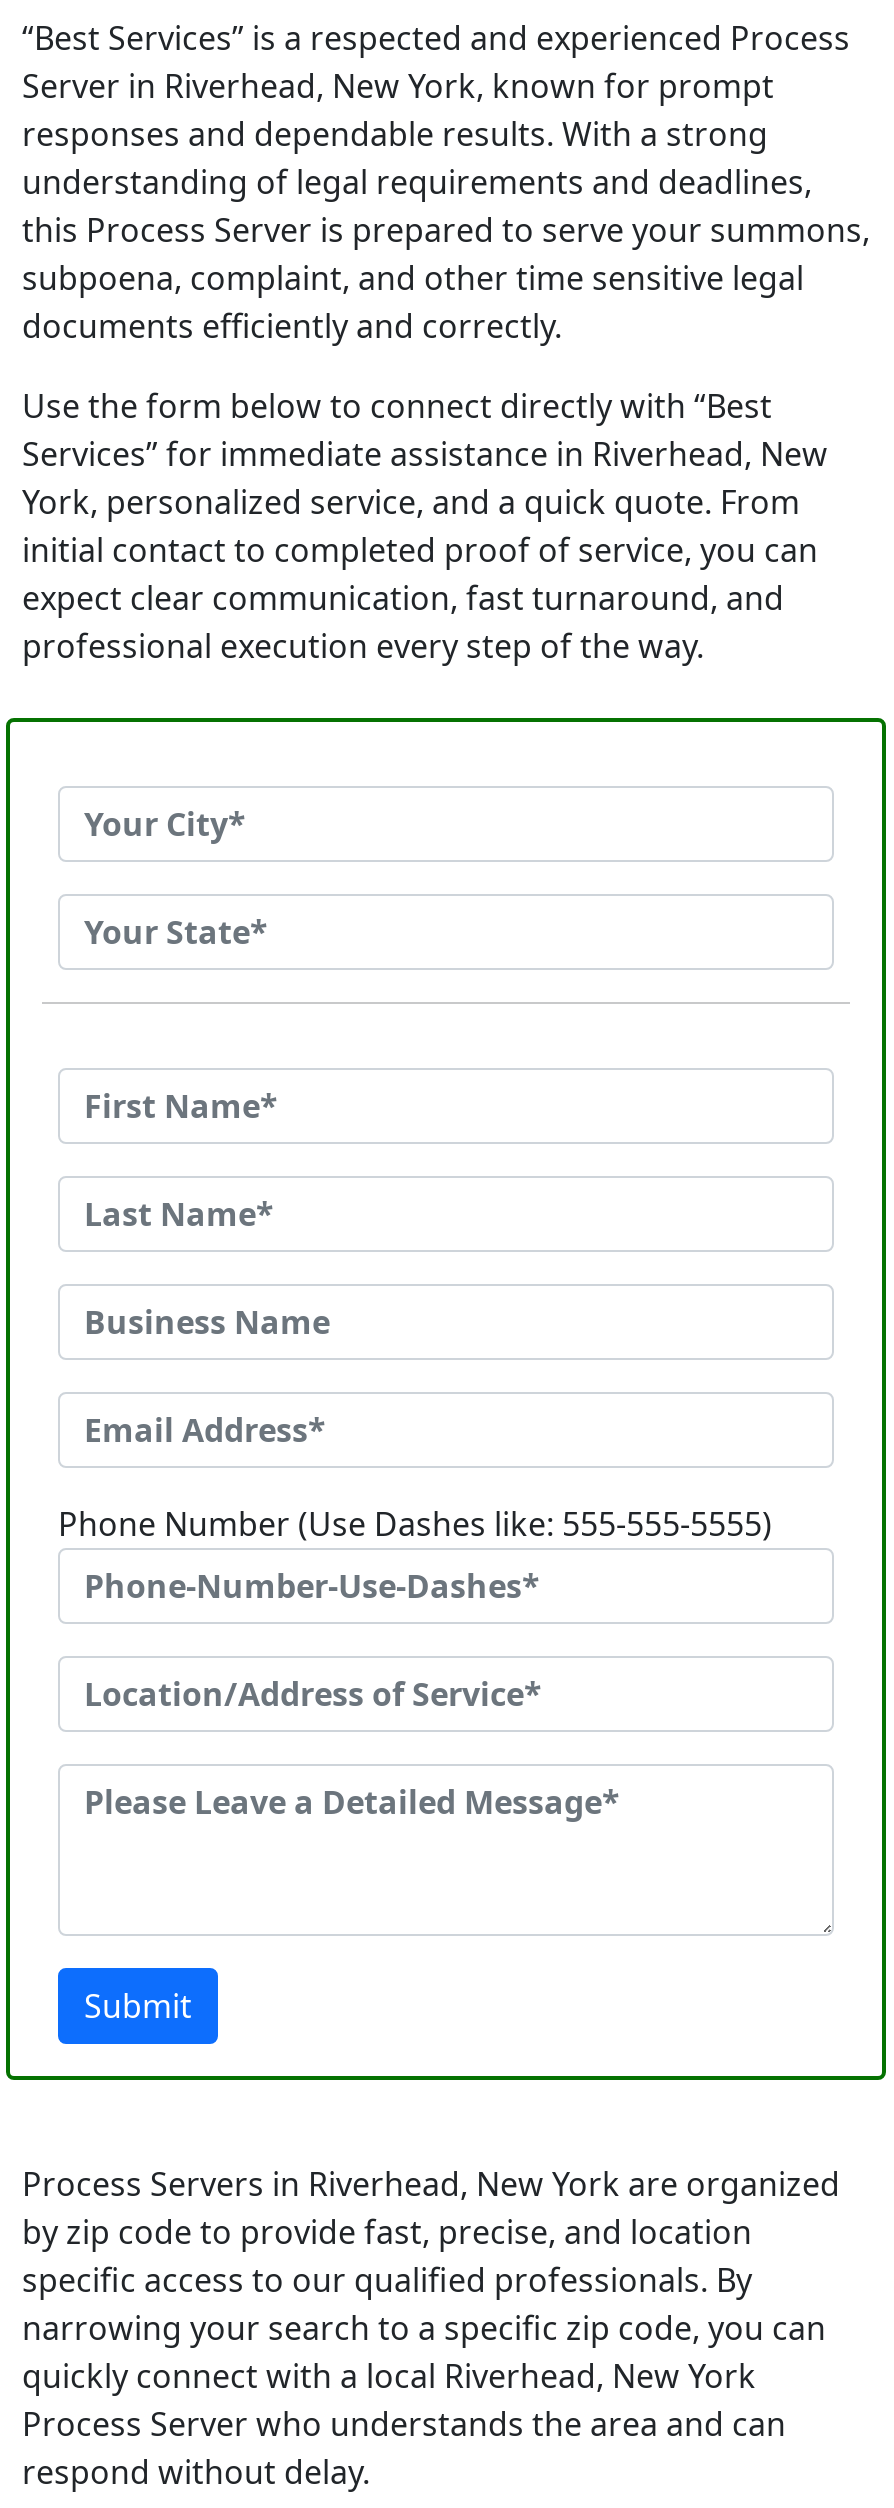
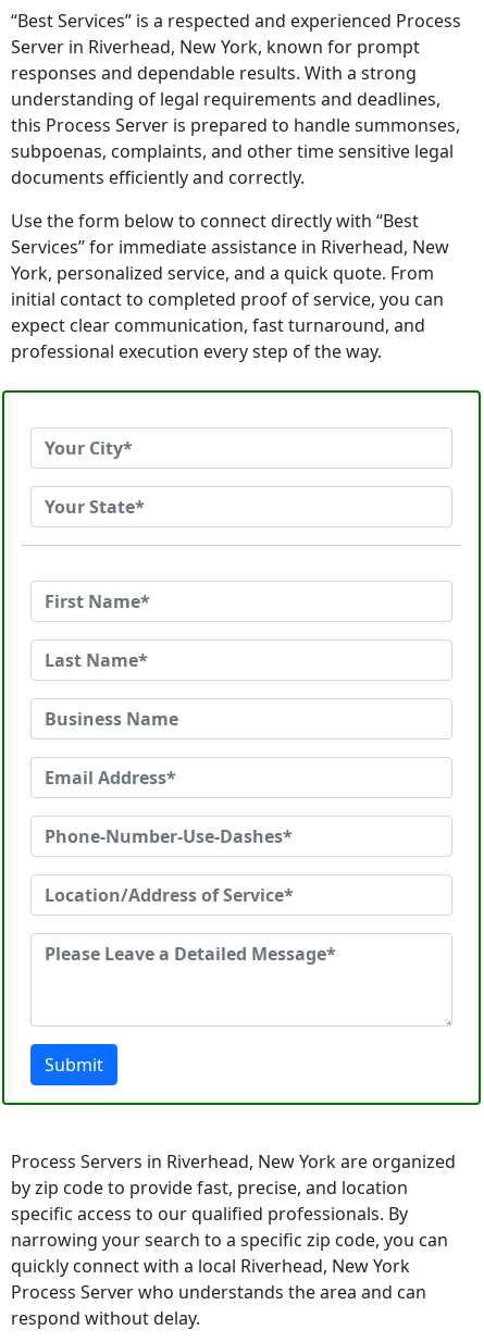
[22,208,870,300] this Process Server is prepared to serve your summons, | subpoena, complaint, and other time sensitive legal -> [11,113,460,163] this Process Server is prepared to handle summonses, | subpoenas, complaints, and other time sensitive legal
[58,1502,772,1546] Phone Number (Use Dashes like: 555-555-5555) -> none

